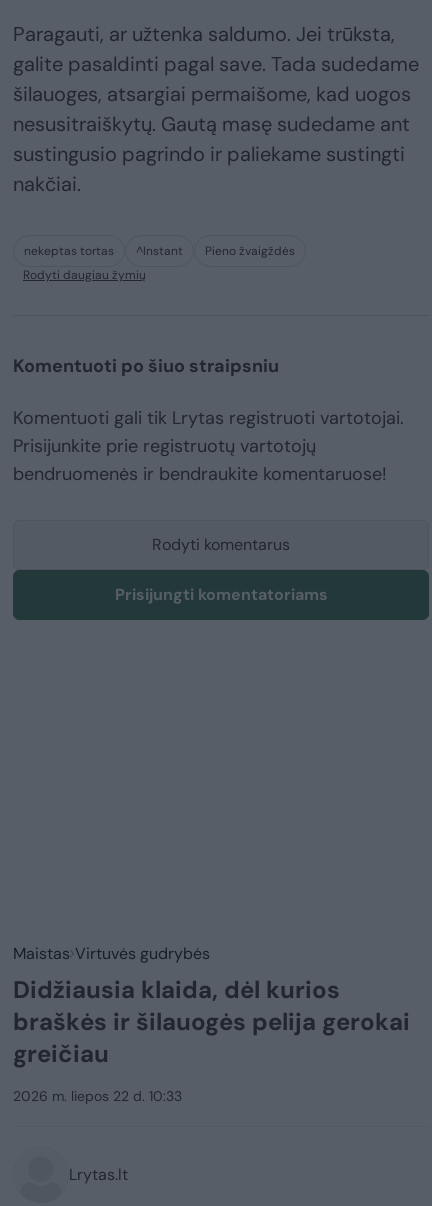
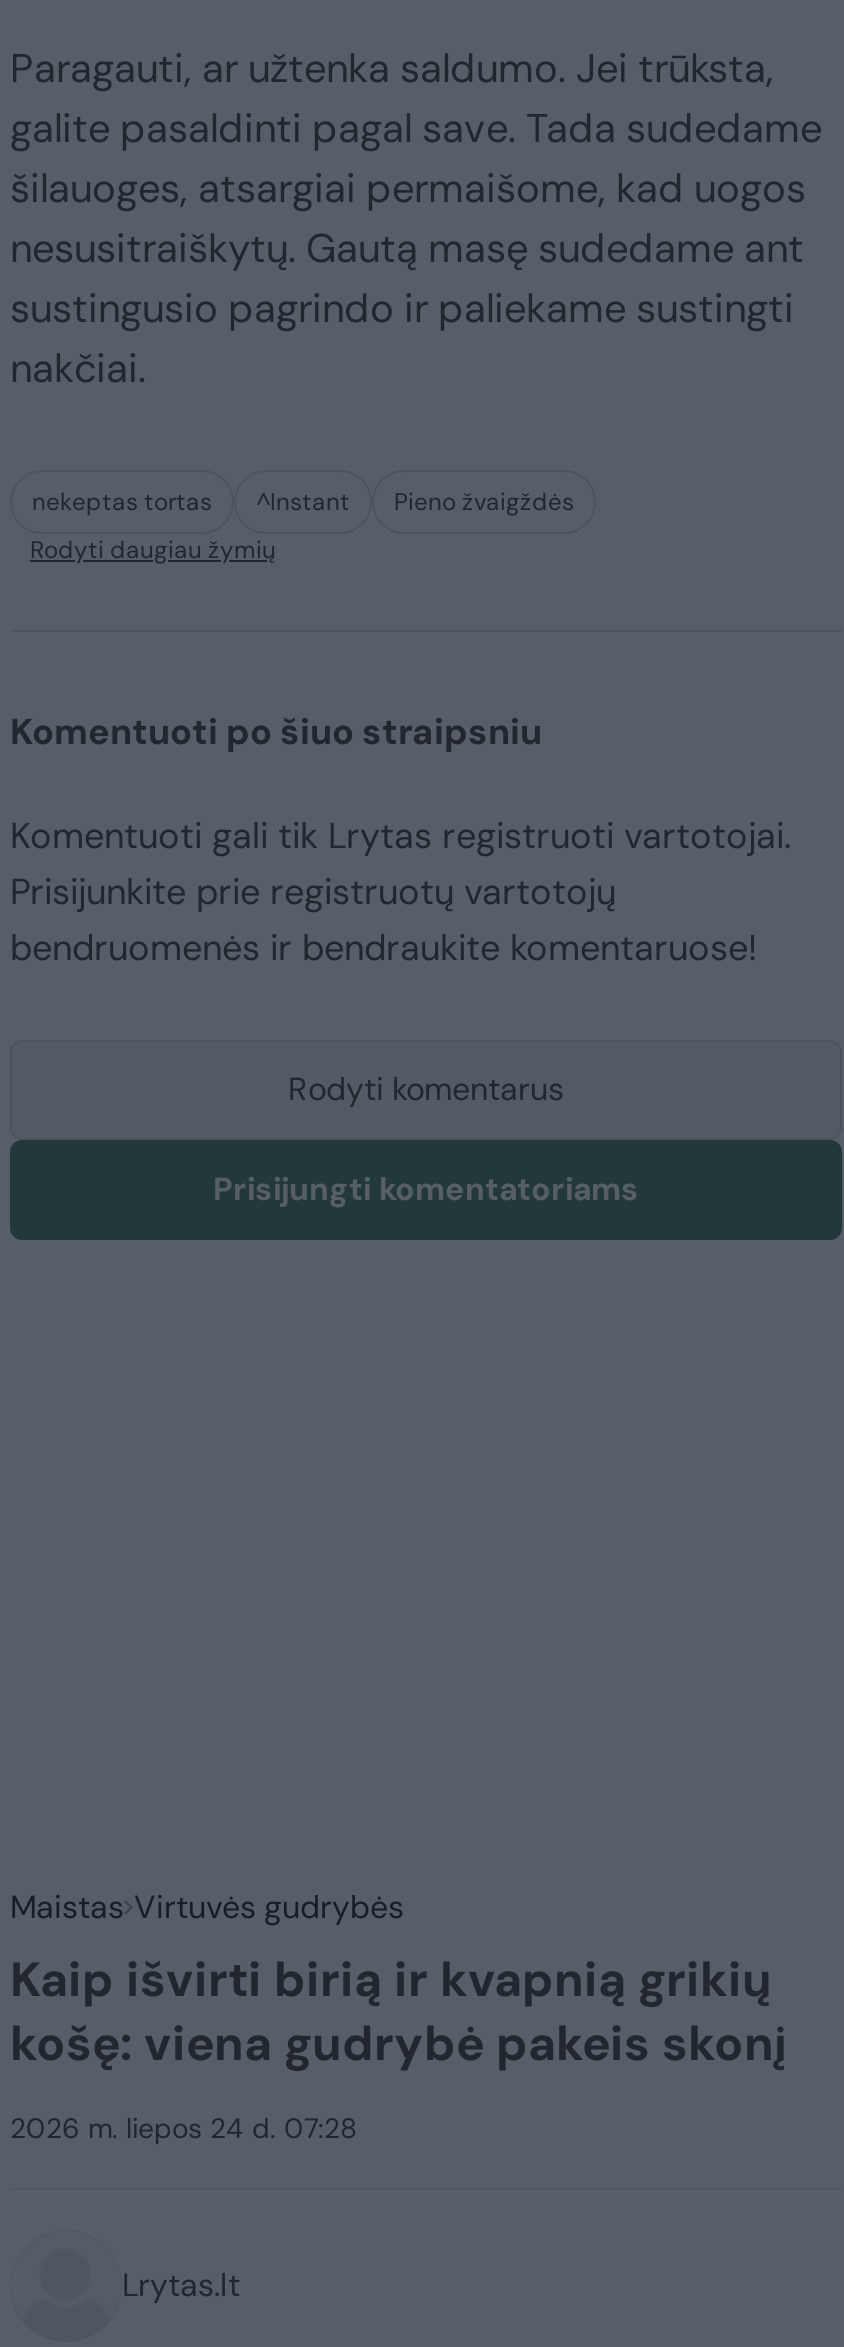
[13,974,410,1069] Didžiausia klaida, dėl kurios | braškės ir šilauogės pelija gerokai | greičiau -> [10,1949,786,2075] Kaip išvirti birią ir kvapnią grikių | košę: viena gudrybė pakeis skonį
[13,1087,182,1105] 2026 m. liepos 22 d. 10:33 -> [10,2111,358,2147] 2026 m. liepos 24 d. 07:28

